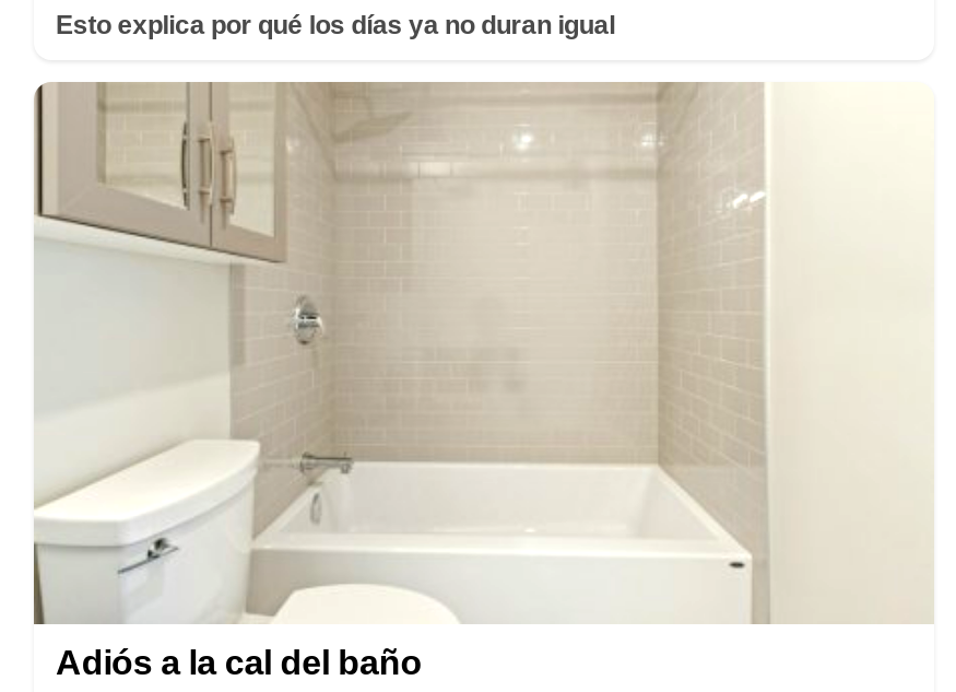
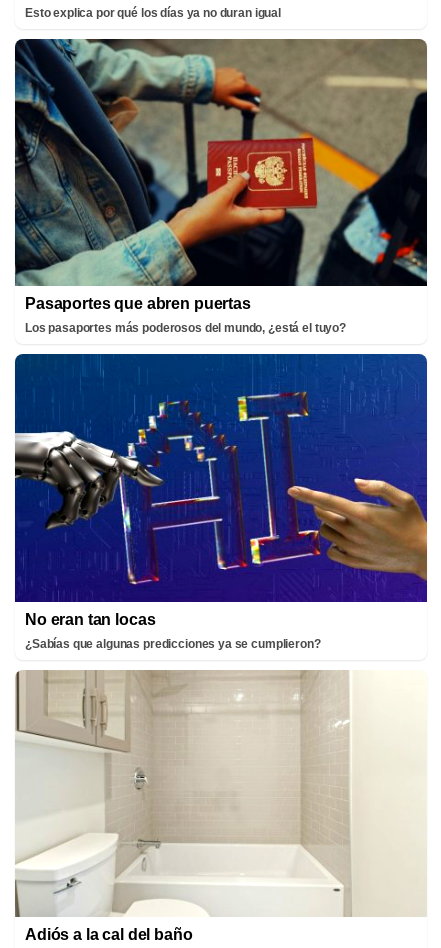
none -> [14,38,428,335] [image] | Pasaportes que abren puertas | Los pasaportes más poderosos del mundo, ¿está el tuyo?
none -> [14,353,428,651] [image] | No eran tan locas | ¿Sabías que algunas predicciones ya se cumplieron?

